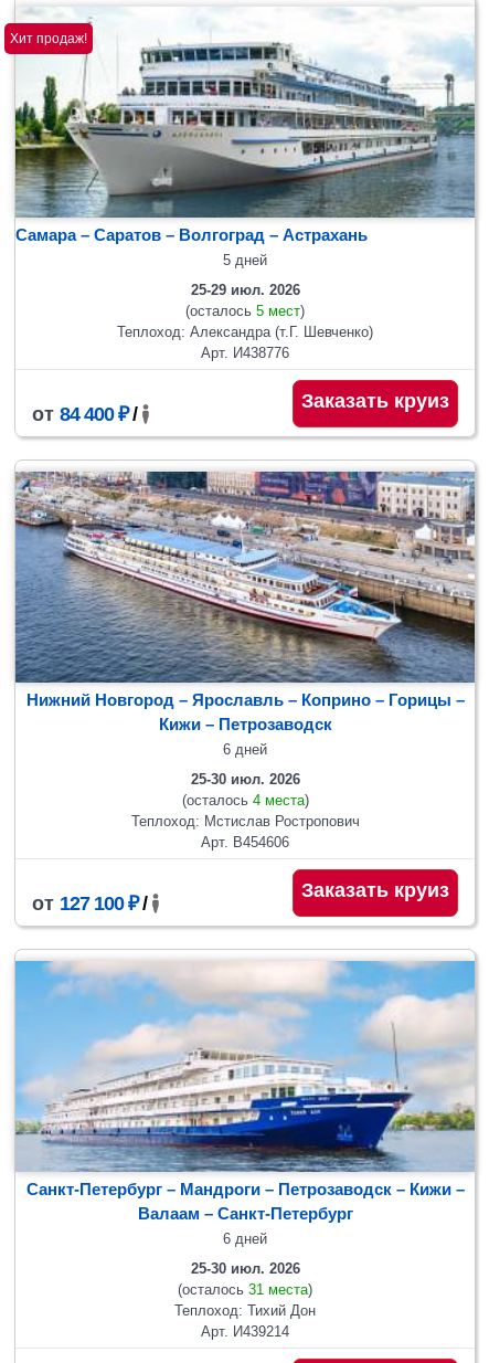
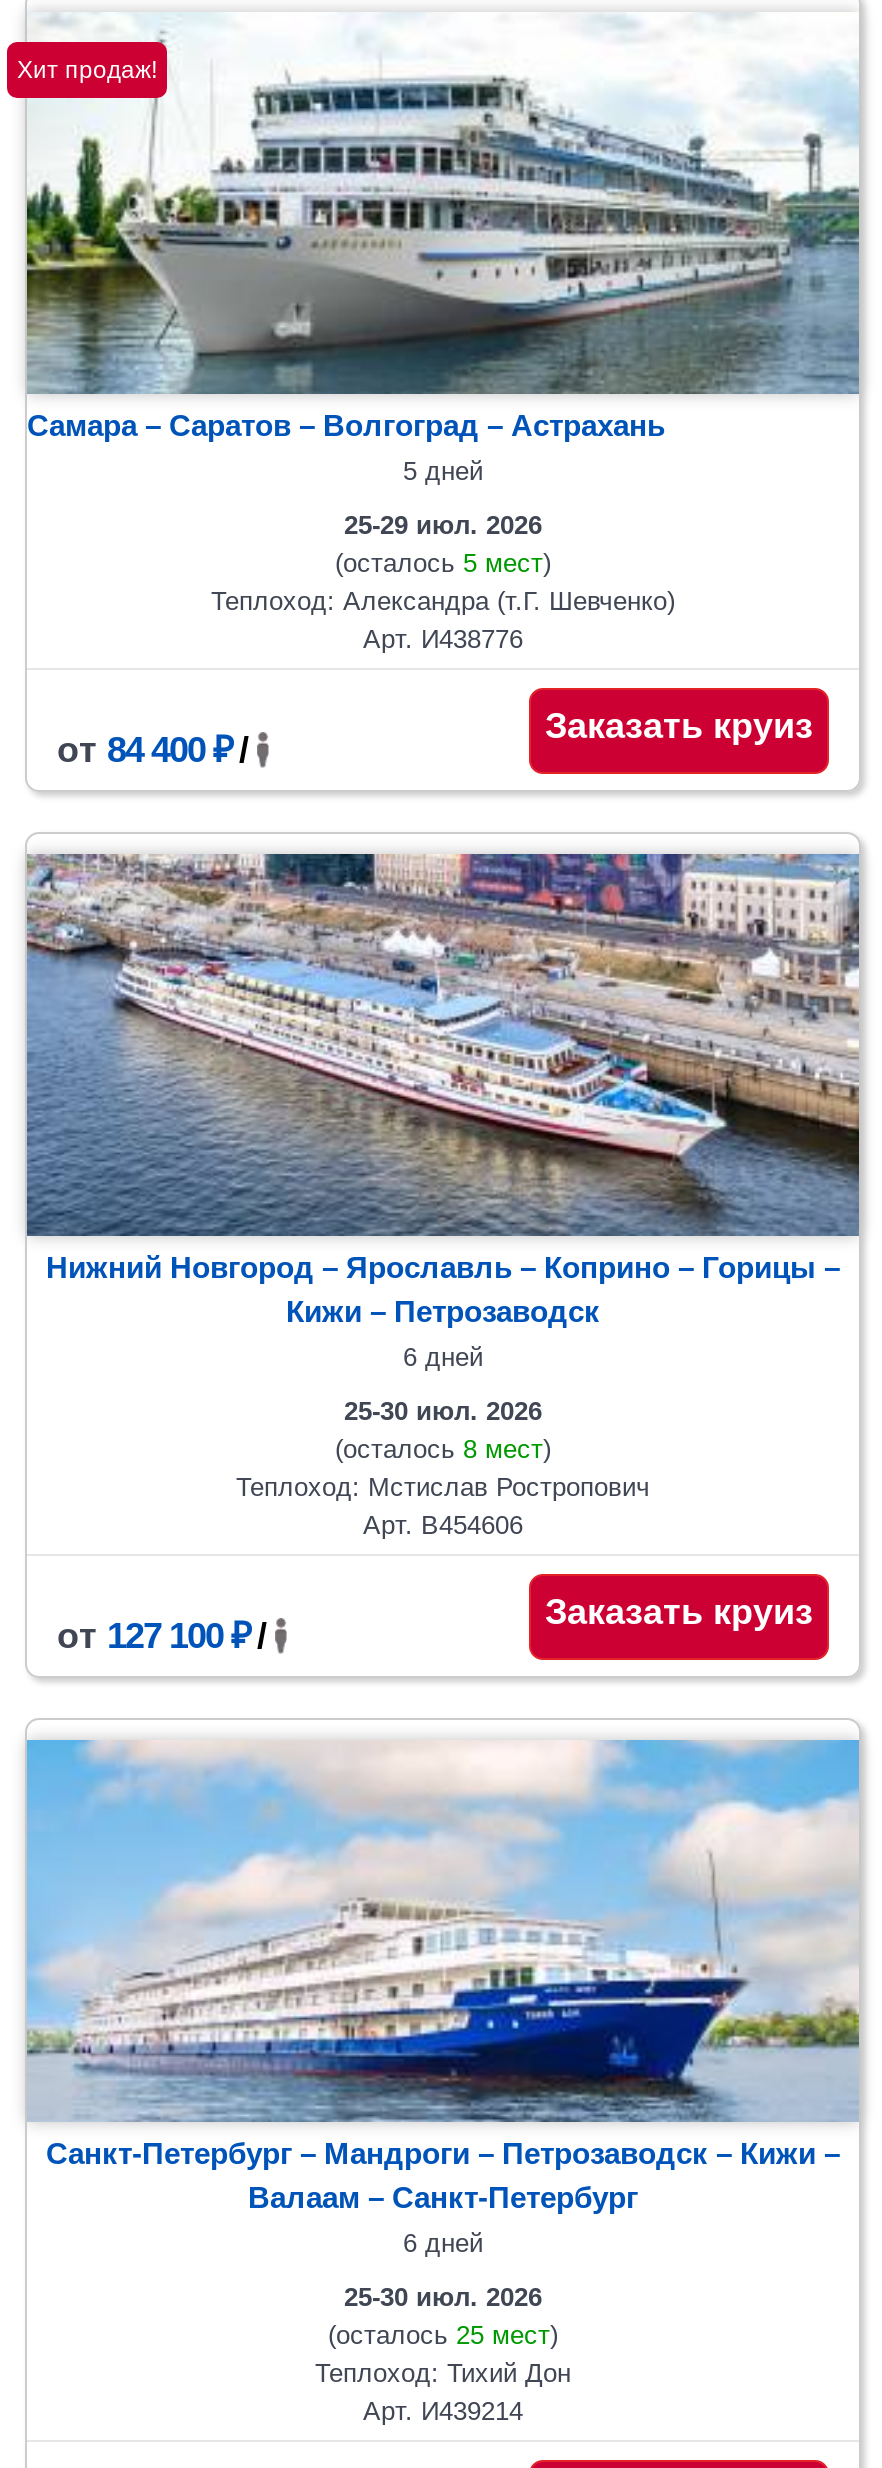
[182,792,309,809] (осталось 4 места) -> [335,1434,551,1464] (осталось 8 мест)
[178,1281,312,1298] (осталось 31 места) -> [328,2320,558,2350] (осталось 25 мест)

